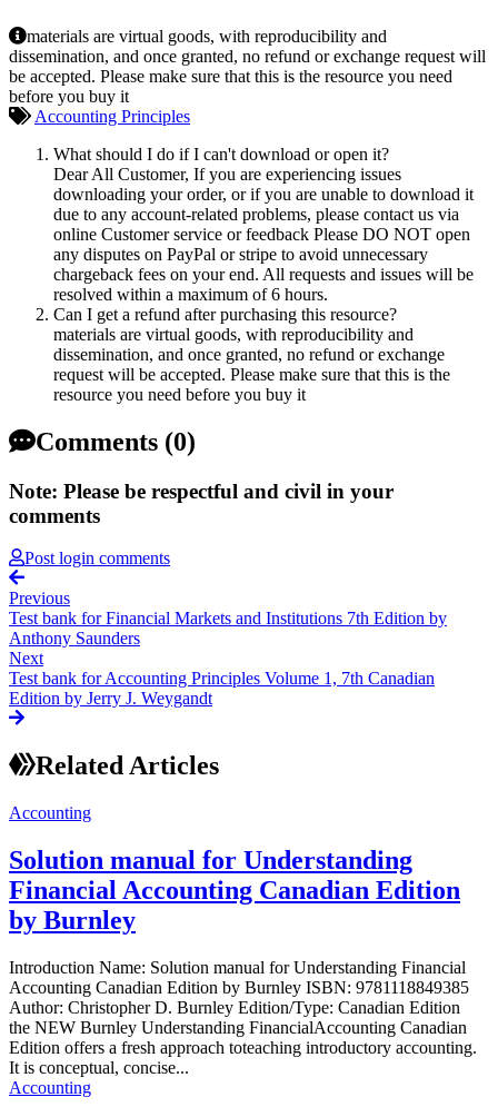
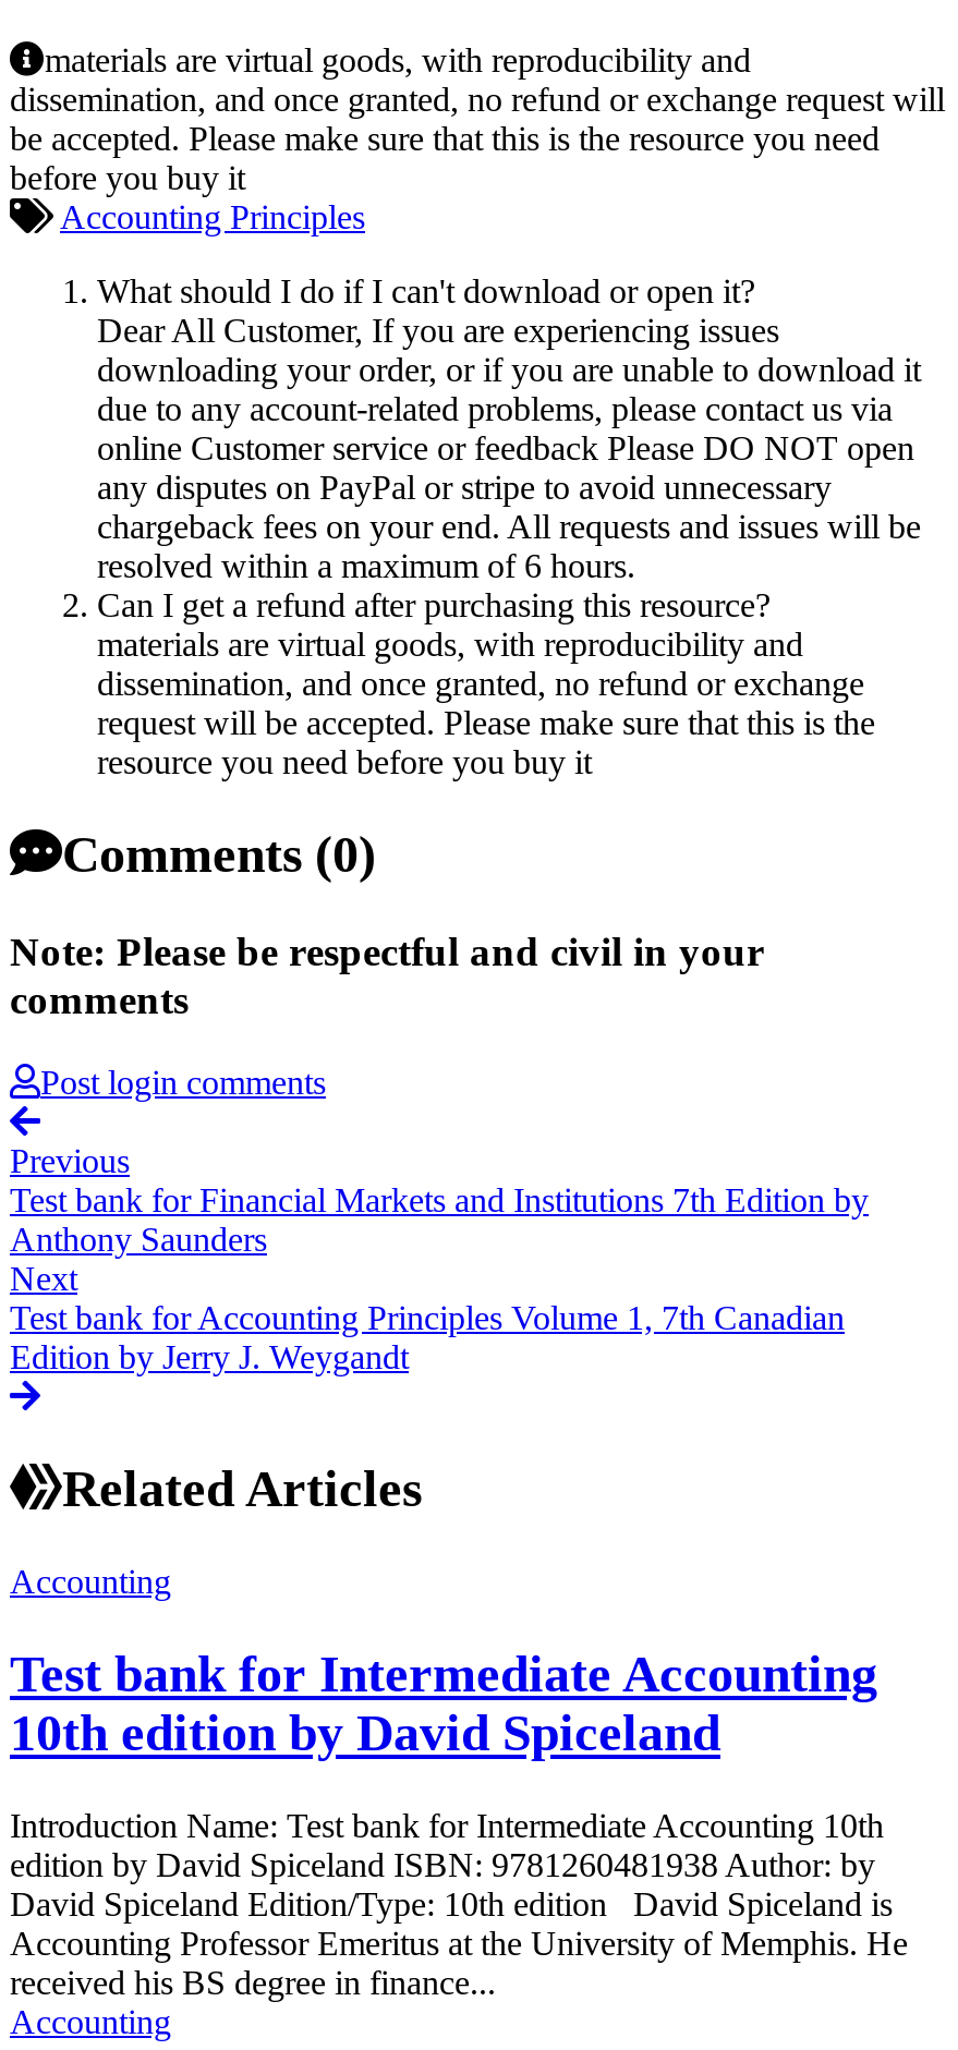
[9,846,460,935] Solution manual for Understanding | Financial Accounting Canadian Edition | by Burnley -> [10,1646,877,1761] Test bank for Intermediate Accounting | 10th edition by David Spiceland
[9,958,477,1077] Introduction Name: Solution manual for Understanding Financial | Accounting Canadian Edition by Burnley ISBN: 9781118849385 | Author: Christopher D. Burnley Edition/Type: Canadian Edition | the NEW Burnley Understanding FinancialAccounting Canadian | Edition offers a fresh approach toteaching introductory accounting. | It is conceptual, concise... -> [10,1807,908,2001] Introduction Name: Test bank for Intermediate Accounting 10th | edition by David Spiceland ISBN: 9781260481938 Author: by | David Spiceland Edition/Type: 10th edition David Spiceland is | Accounting Professor Emeritus at the University of Memphis. He | received his BS degree in finance...

